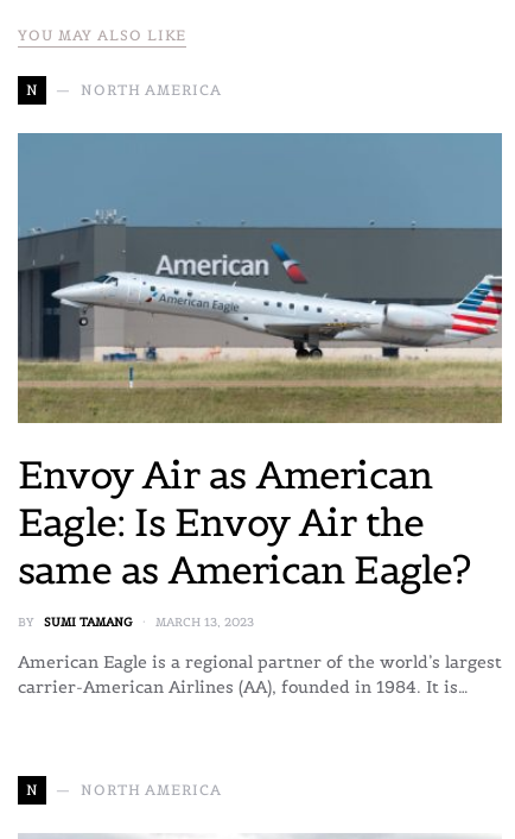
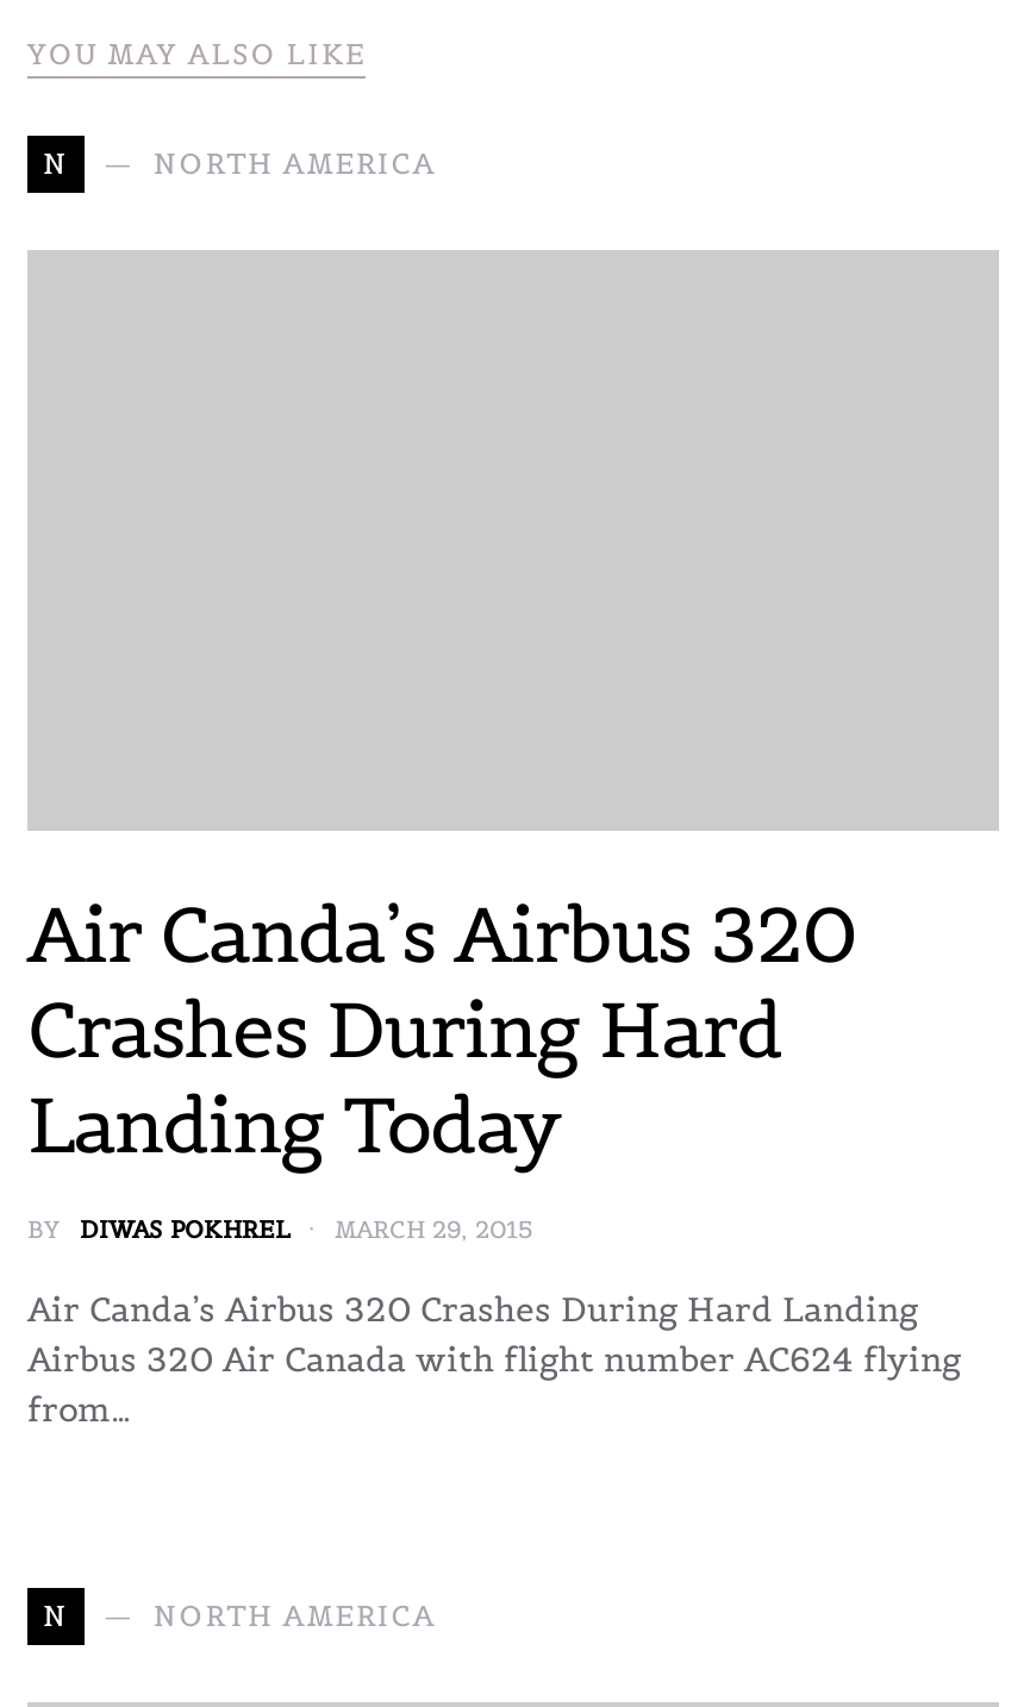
[17,133,503,423] [image] -> none
[18,450,472,594] Envoy Air as American | Eagle: Is Envoy Air the | same as American Eagle? -> [27,886,857,1174] Air Canda’s Airbus 320 | Crashes During Hard | Landing Today
[44,614,254,630] SUMI TAMANG | MARCH 13, 2023 -> [80,1214,532,1245] DIWAS POKHREL | MARCH 29, 2015
[18,651,502,698] American Eagle is a regional partner of the world’s largest | carrier-American Airlines (AA), founded in 1984. It is… -> [27,1288,961,1431] Air Canda’s Airbus 320 Crashes During Hard Landing | Airbus 320 Air Canada with flight number AC624 flying | from…

